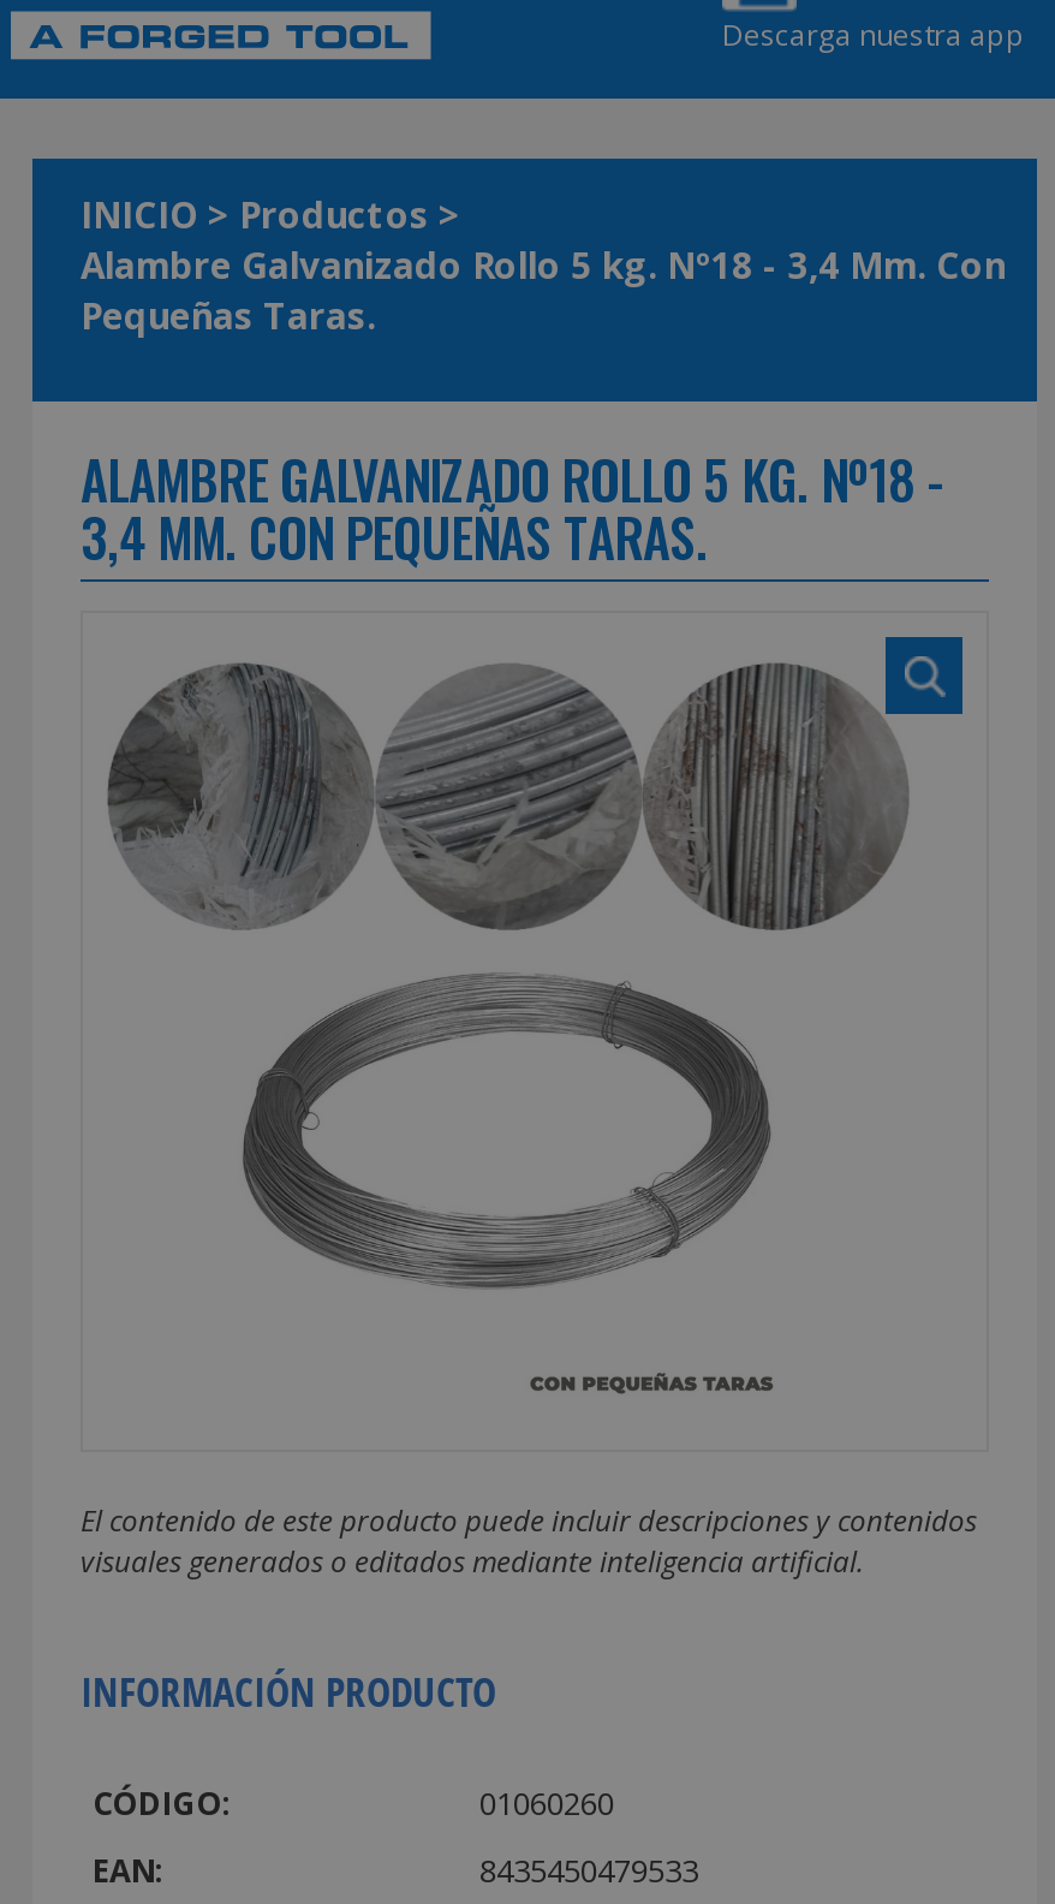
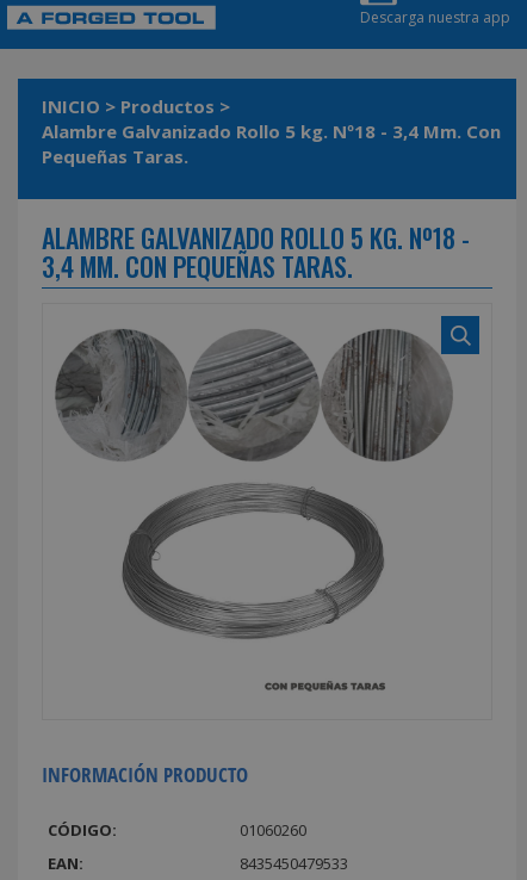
[81,1499,977,1581] El contenido de este producto puede incluir descripciones y contenidos | visuales generados o editados mediante inteligencia artificial. -> none

